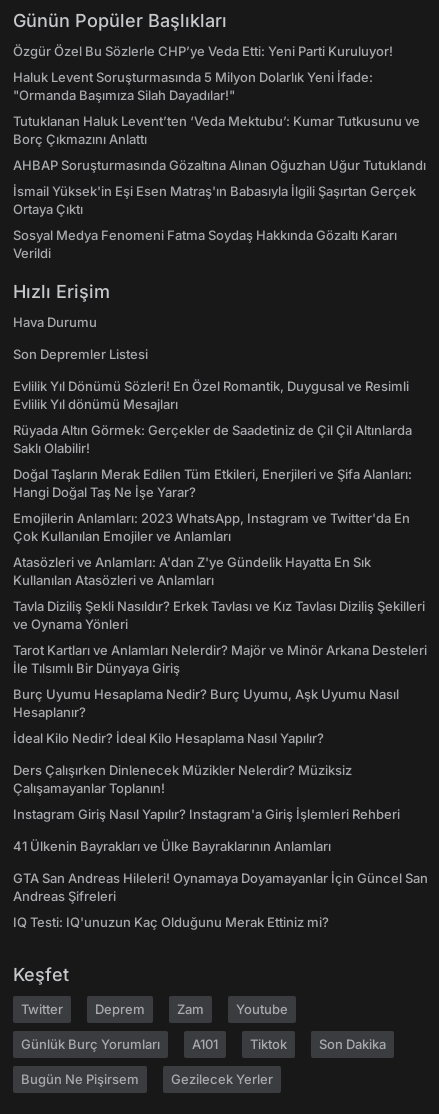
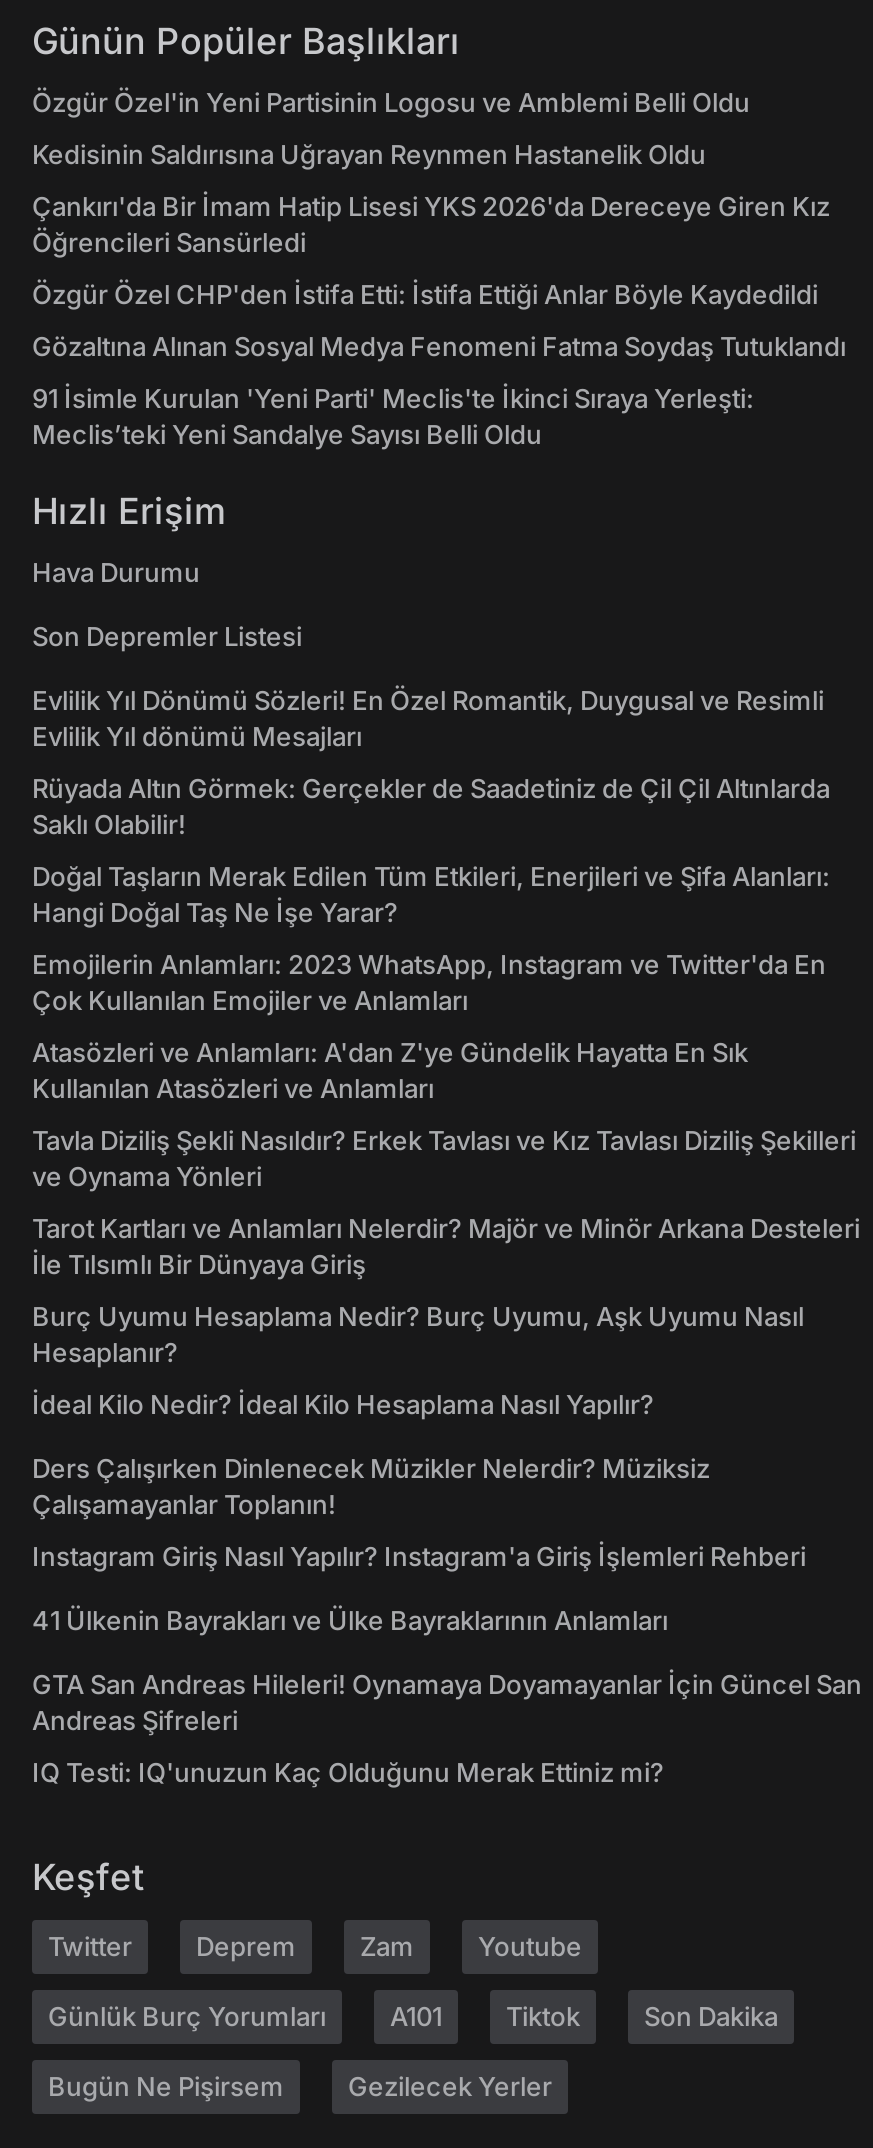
[13,43,393,59] Özgür Özel Bu Sözlerle CHP’ye Veda Etti: Yeni Parti Kuruluyor! -> [32,86,750,118] Özgür Özel'in Yeni Partisinin Logosu ve Amblemi Belli Oldu
[13,69,373,103] Haluk Levent Soruşturmasında 5 Milyon Dolarlık Yeni İfade: | "Ormanda Başımıza Silah Dayadılar!" -> [32,138,706,170] Kedisinin Saldırısına Uğrayan Reynmen Hastanelik Oldu
[13,113,420,147] Tutuklanan Haluk Levent’ten ‘Veda Mektubu’: Kumar Tutkusunu ve | Borç Çıkmazını Anlattı -> [32,190,830,258] Çankırı'da Bir İmam Hatip Lisesi YKS 2026'da Dereceye Giren Kız | Öğrencileri Sansürledi
[13,157,426,173] AHBAP Soruşturmasında Gözaltına Alınan Oğuzhan Uğur Tutuklandı -> [32,278,818,310] Özgür Özel CHP'den İstifa Etti: İstifa Ettiği Anlar Böyle Kaydedildi
[13,183,416,217] İsmail Yüksek'in Eşi Esen Matraş'ın Babasıyla İlgili Şaşırtan Gerçek | Ortaya Çıktı -> [32,330,846,362] Gözaltına Alınan Sosyal Medya Fenomeni Fatma Soydaş Tutuklandı
[13,227,397,261] Sosyal Medya Fenomeni Fatma Soydaş Hakkında Gözaltı Kararı | Verildi -> [32,382,754,450] 91 İsimle Kurulan 'Yeni Parti' Meclis'te İkinci Sıraya Yerleşti: | Meclis’teki Yeni Sandalye Sayısı Belli Oldu

